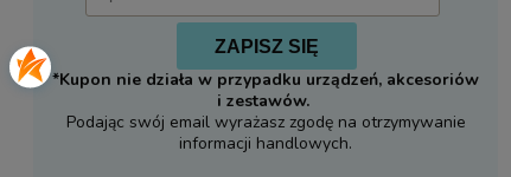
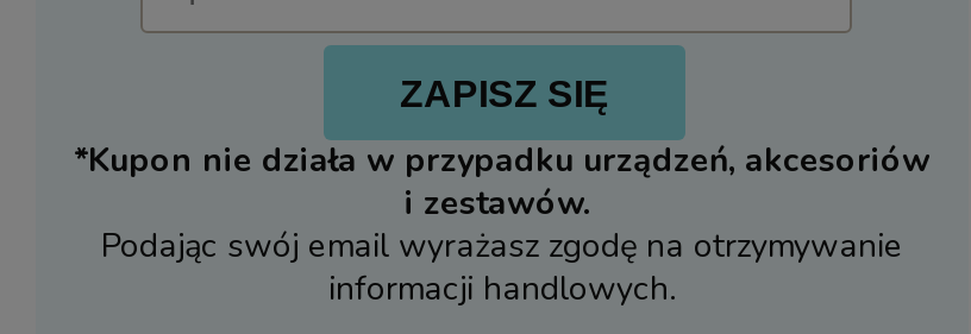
[8,46,52,88] [image] -> none

